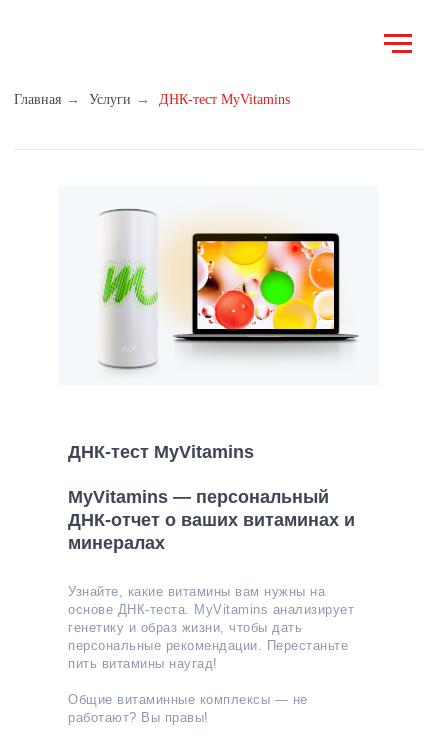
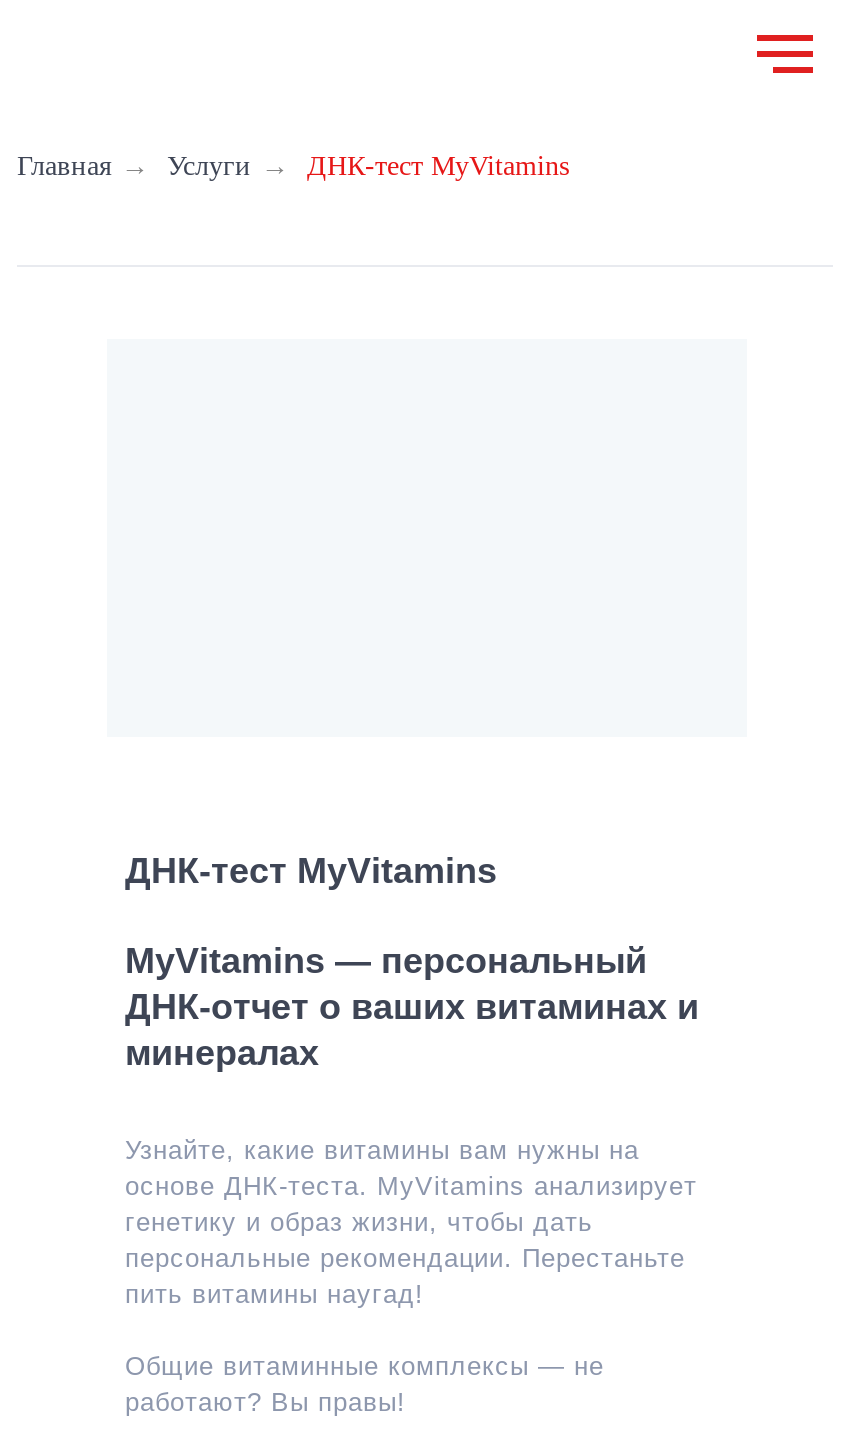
[100,208,359,371] [image] -> none

